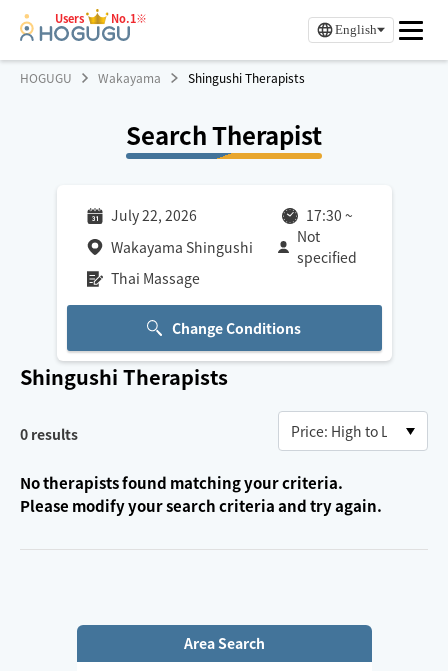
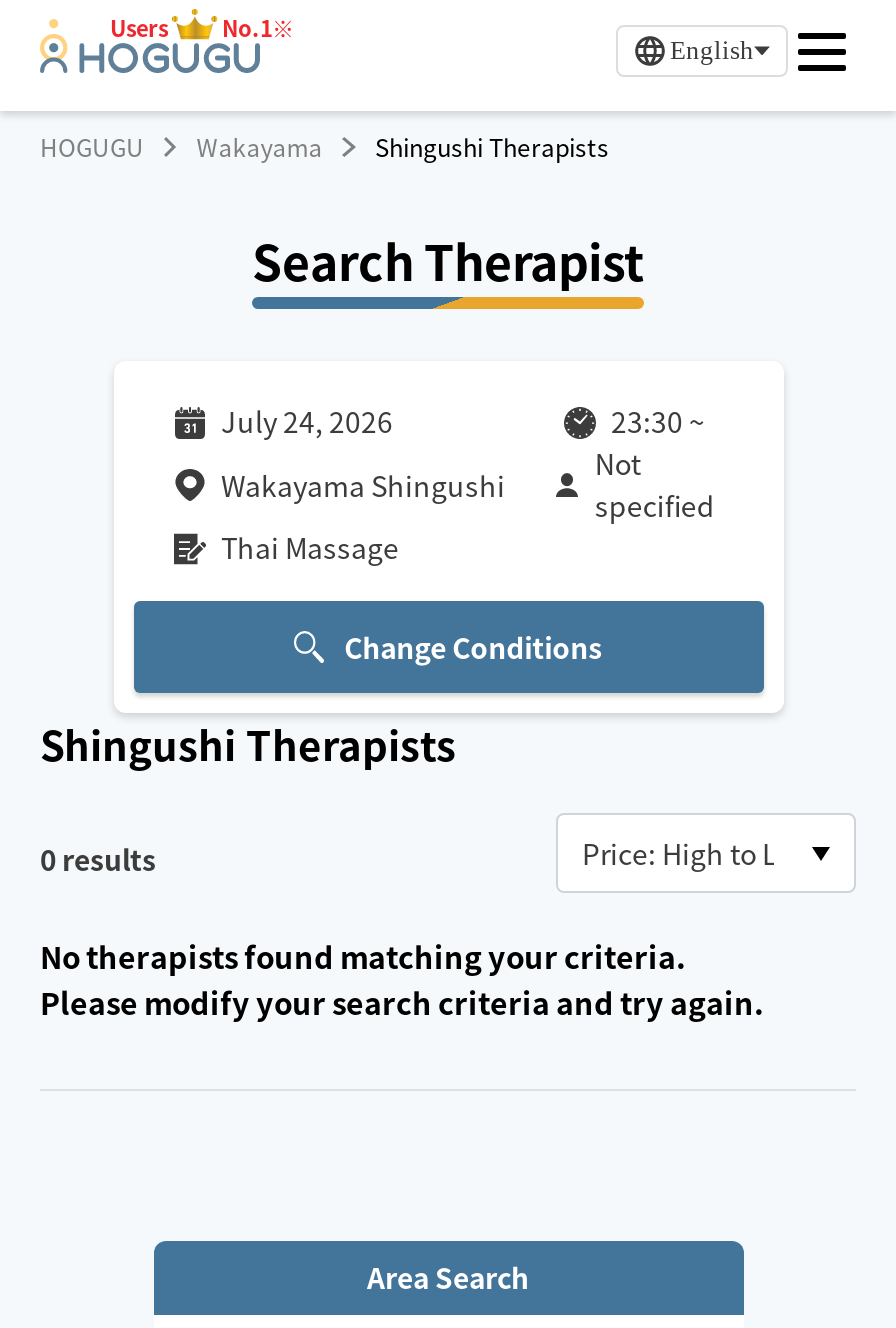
[110,205,196,225] July 22, 2026 -> [221,401,393,441] July 24, 2026
[305,205,352,225] 17:30 ~ -> [611,401,705,441] 23:30 ~

